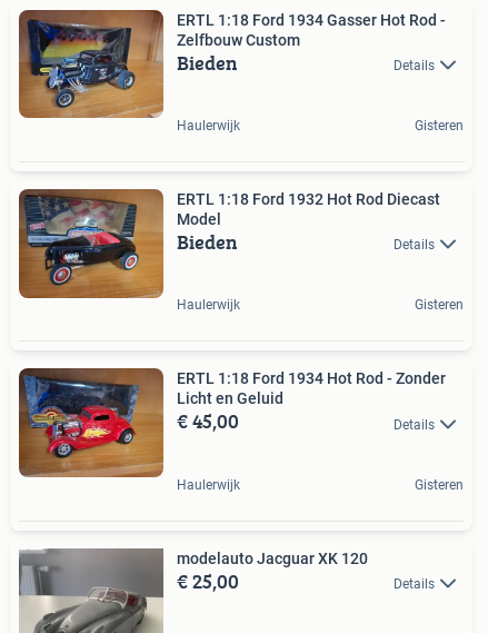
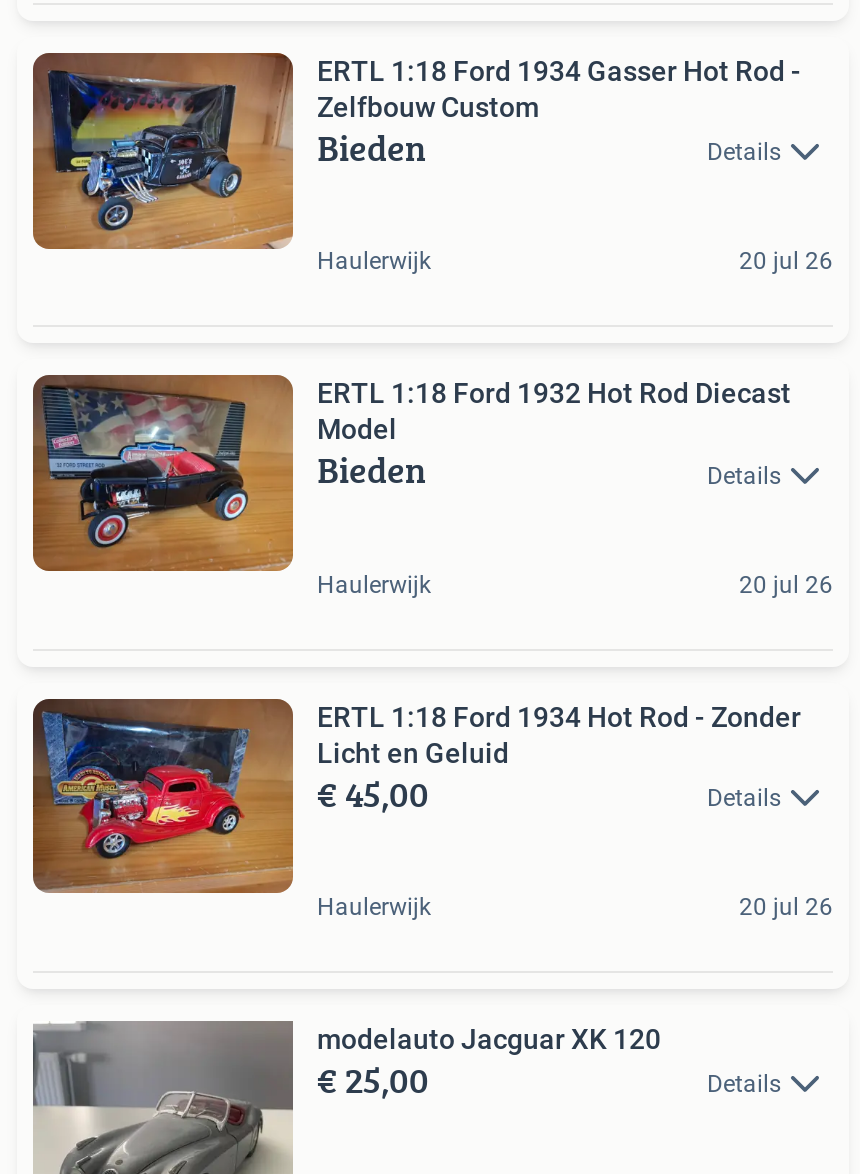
[415,118,464,133] Gisteren -> [739,248,833,276] 20 jul 26
[415,297,464,313] Gisteren -> [739,571,833,599] 20 jul 26
[415,477,464,492] Gisteren -> [739,893,833,921] 20 jul 26

